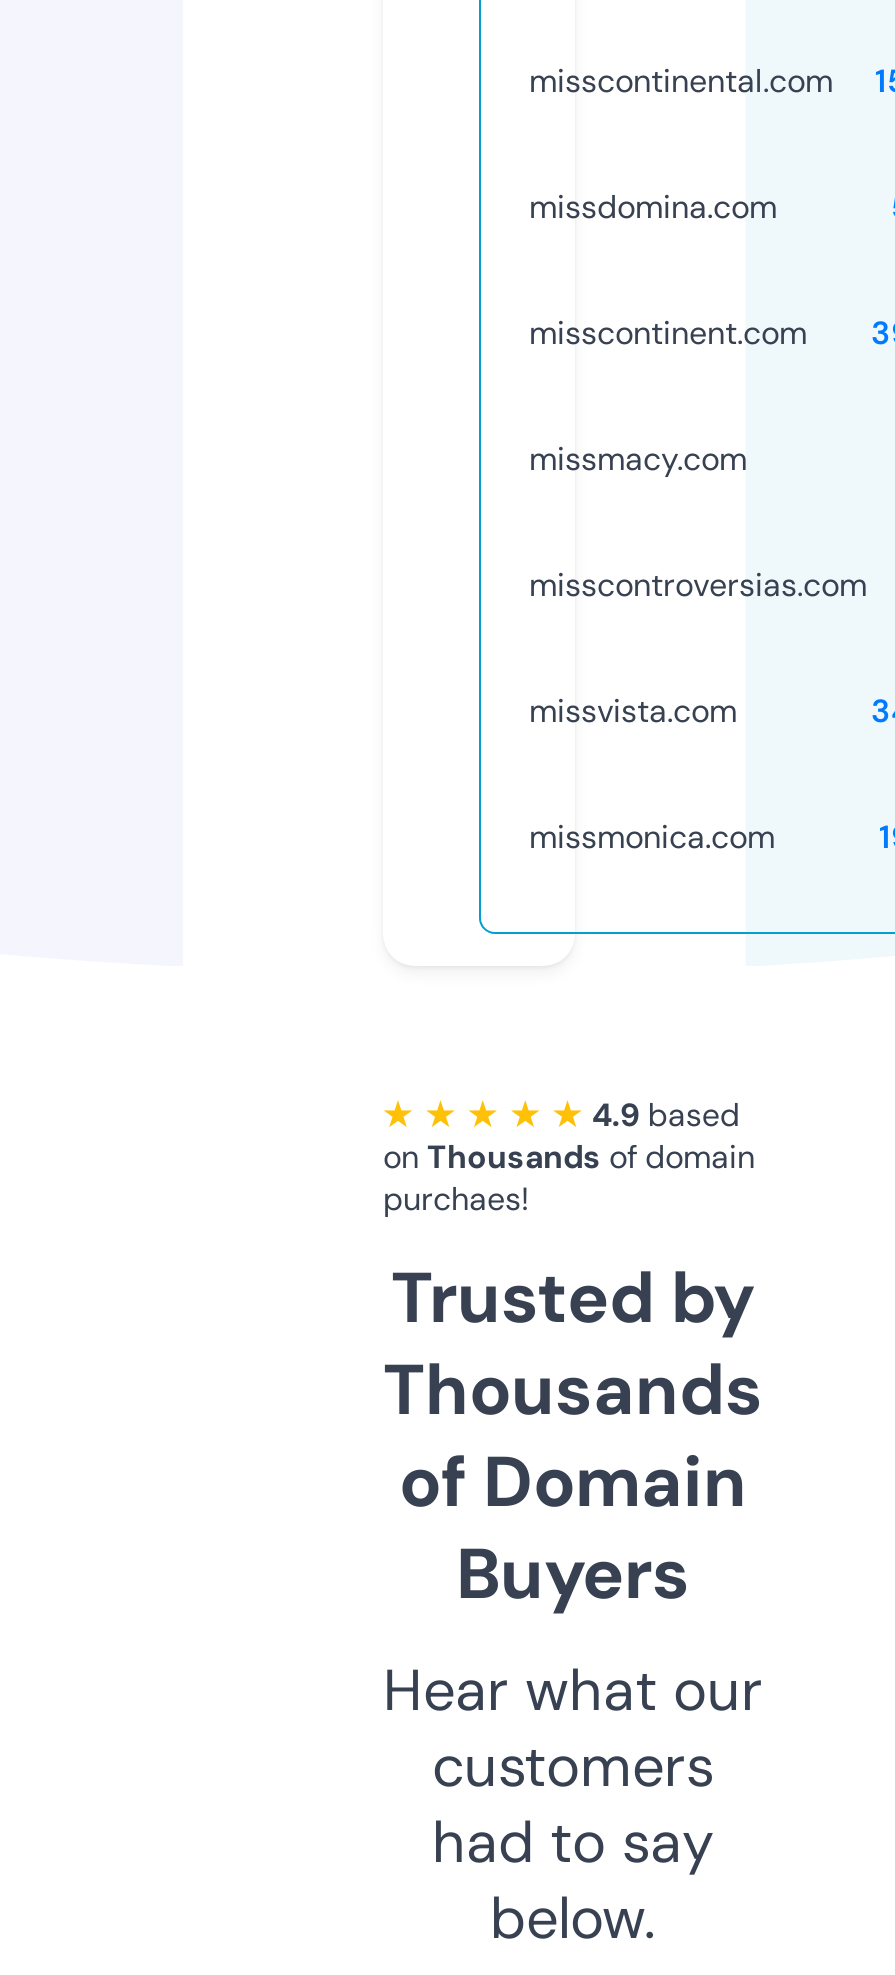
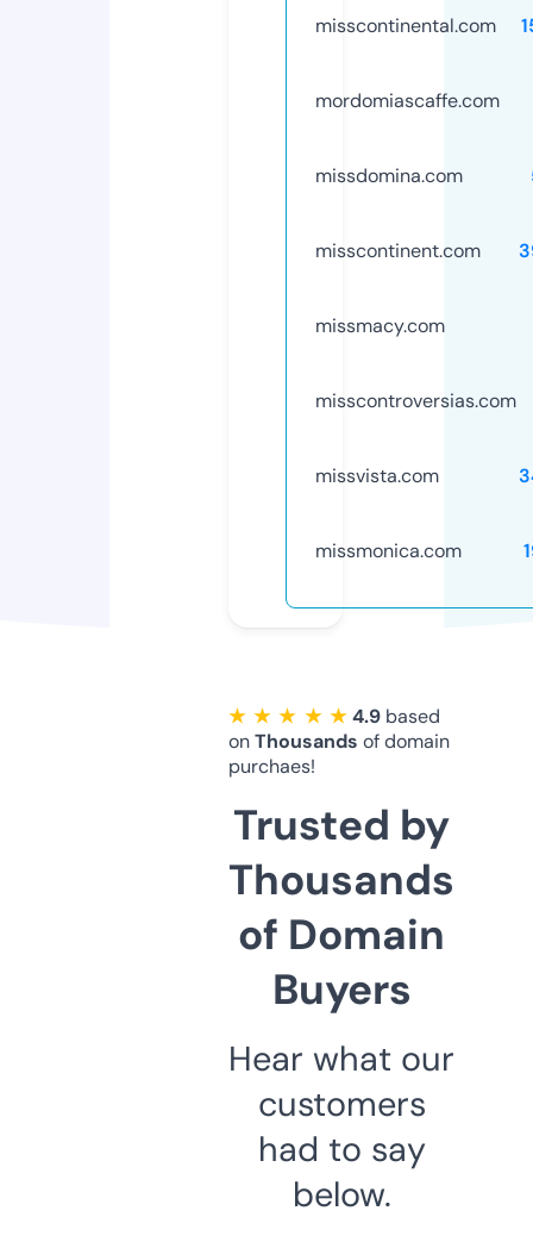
none -> [315,88,500,113] mordomiascaffe.com

